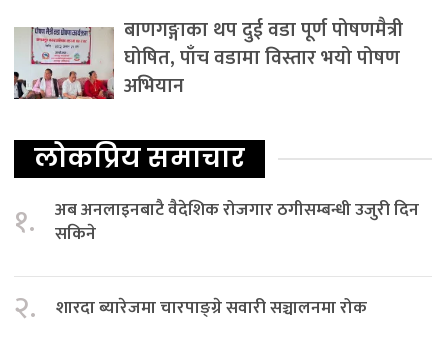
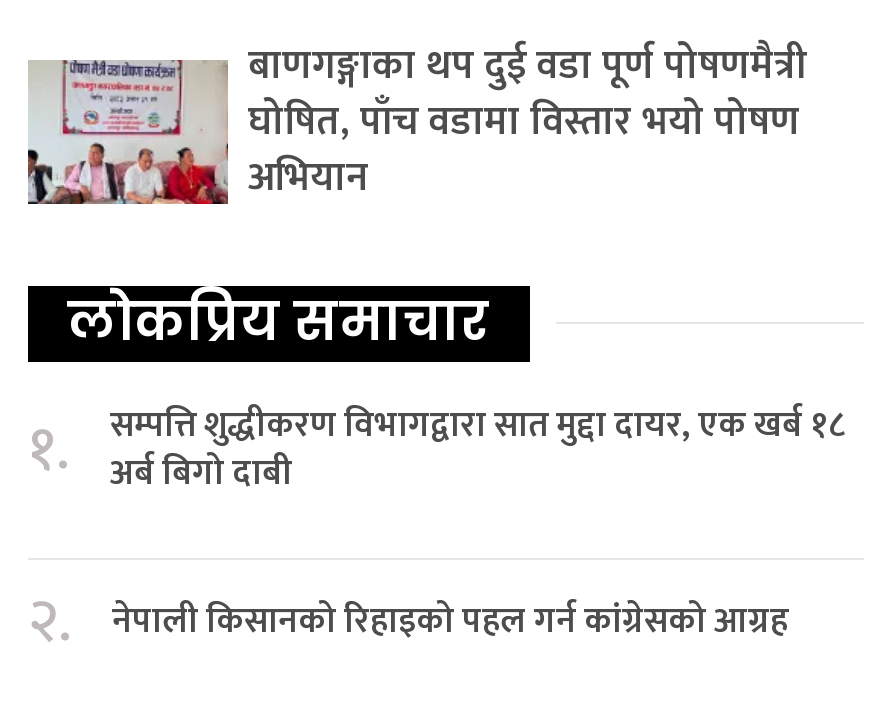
[55,195,419,248] अब अनलाइनबाटै वैदेशिक रोजगार ठगीसम्बन्धी उजुरी दिन | सकिने -> [110,395,844,501] सम्पत्ति शुद्धीकरण विभागद्वारा सात मुद्दा दायर, एक खर्ब १८ | अर्ब बिगो दाबी
[56,293,367,322] शारदा ब्यारेजमा चारपाङ्ग्रे सवारी सञ्चालनमा रोक -> [112,591,788,649] नेपाली किसानको रिहाइको पहल गर्न कांग्रेसको आग्रह

